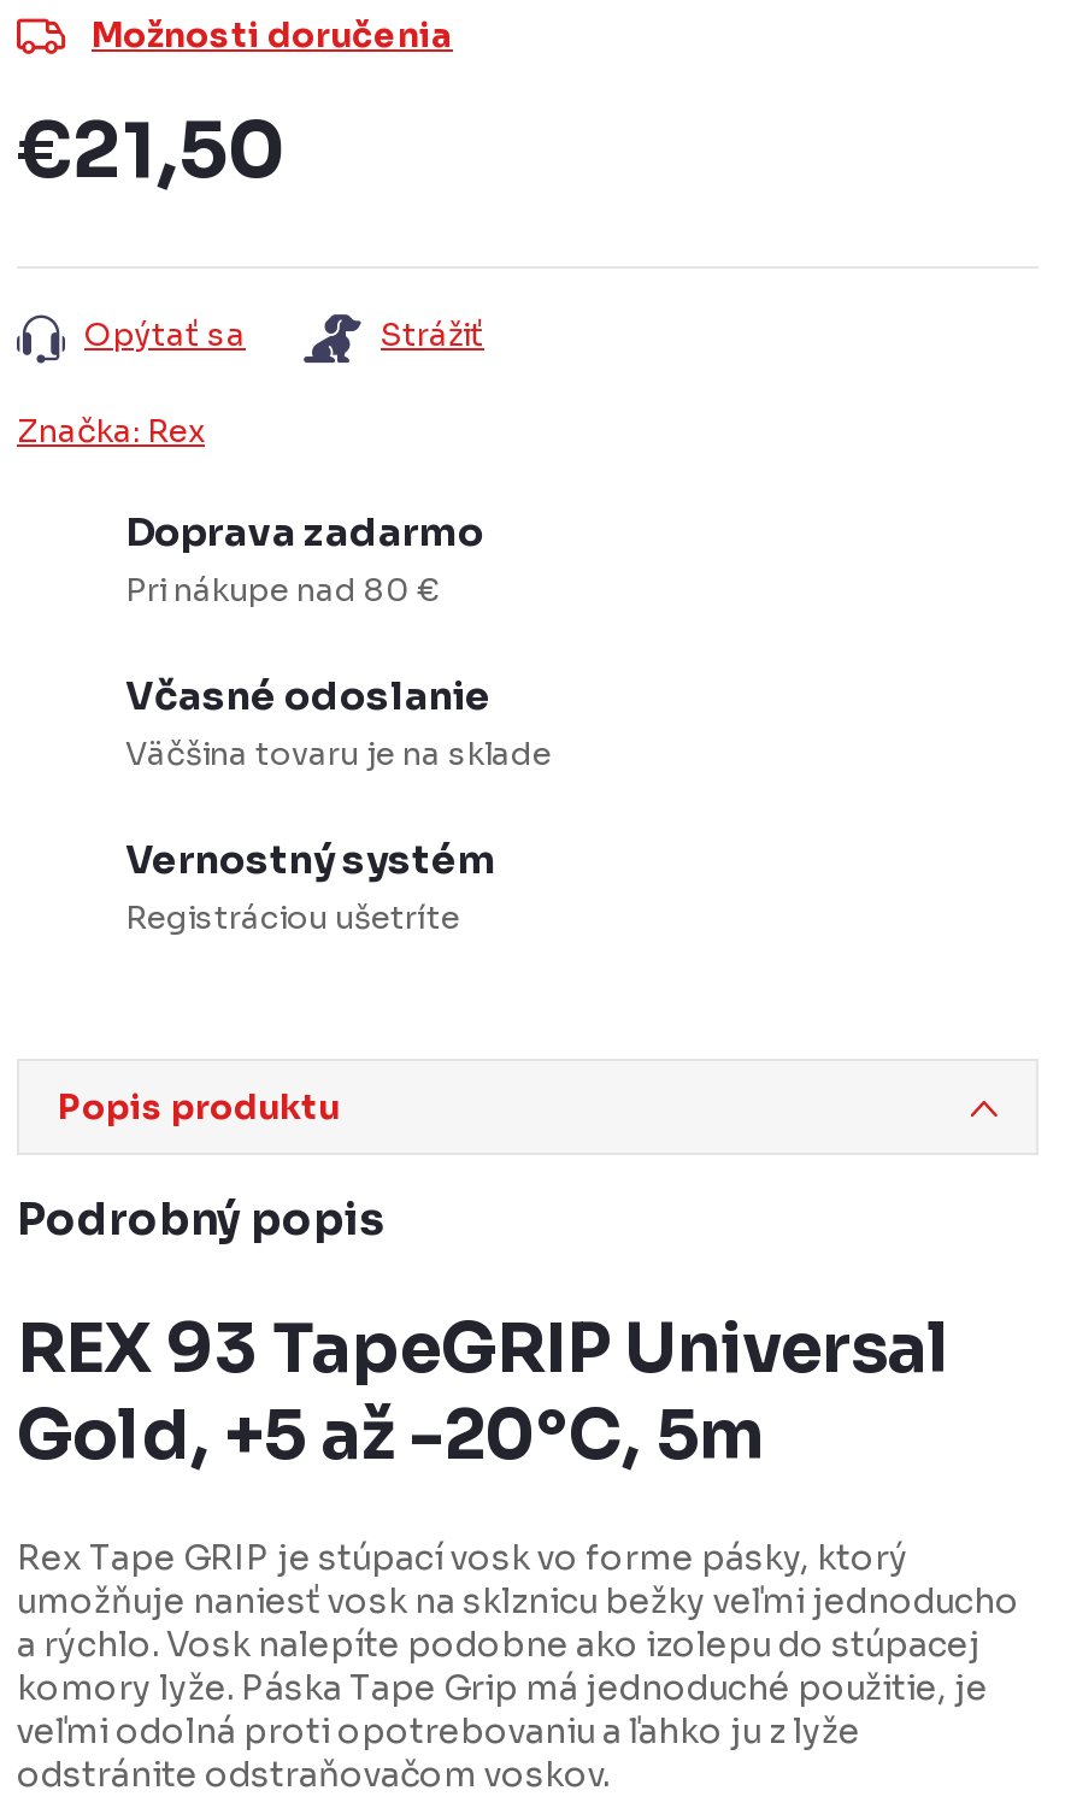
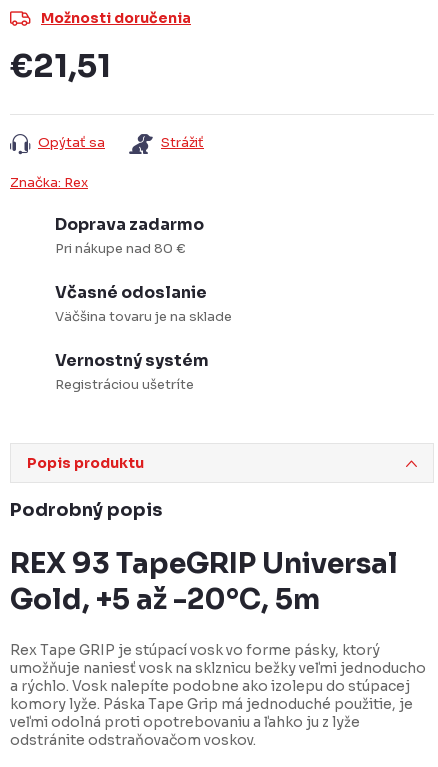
[17,102,287,199] €21,50 -> [10,46,111,86] €21,51

